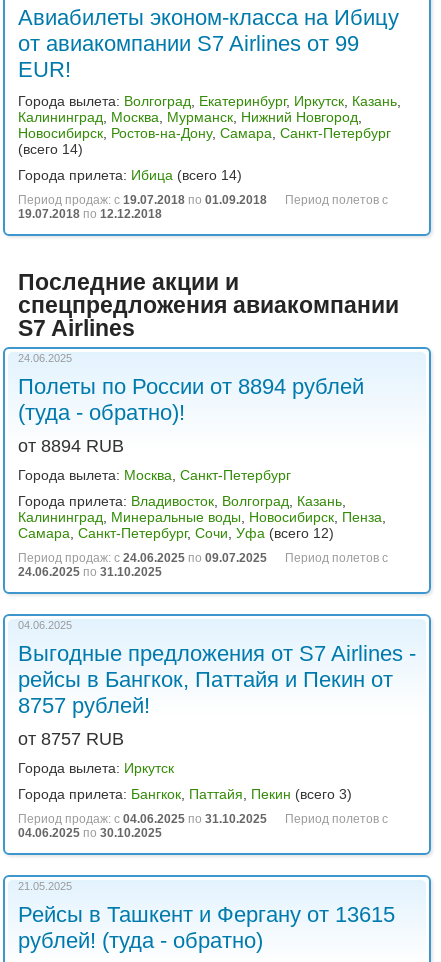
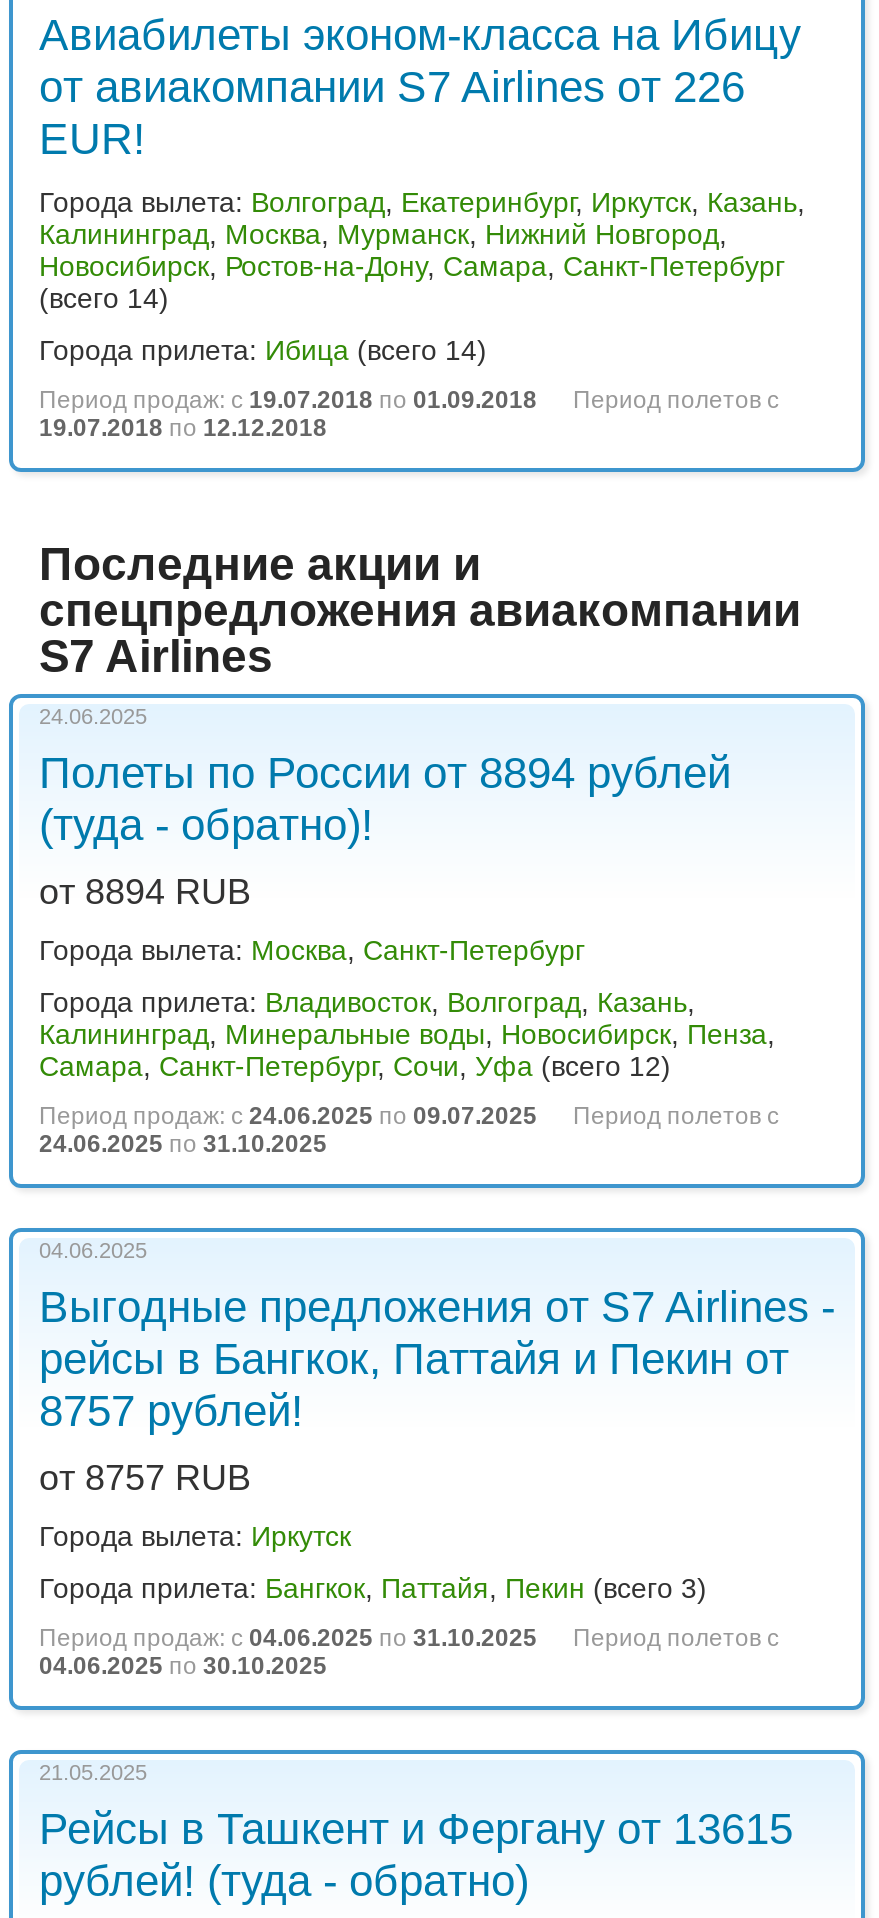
[18,31,359,56] от авиакомпании S7 Airlines от 99 -> [39,63,745,113] от авиакомпании S7 Airlines от 226

